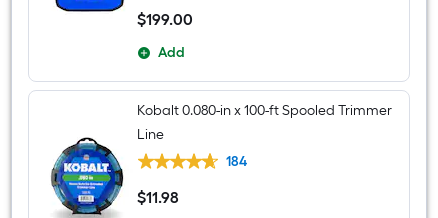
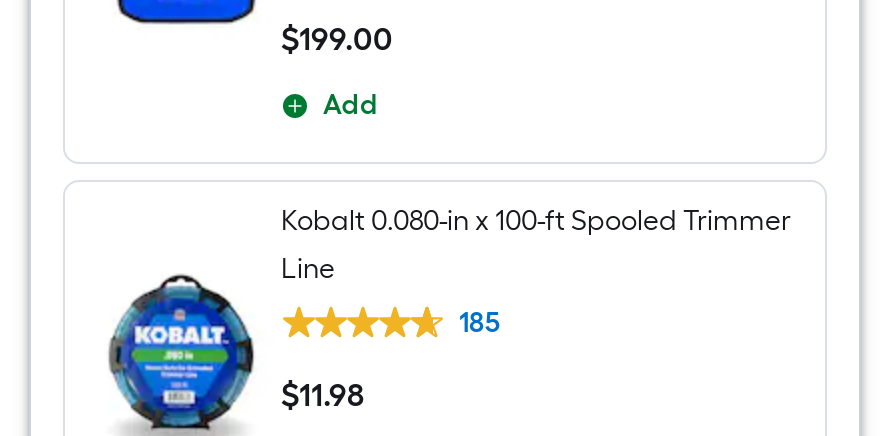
[226,153,247,170] 184 -> [459,306,501,340] 185

